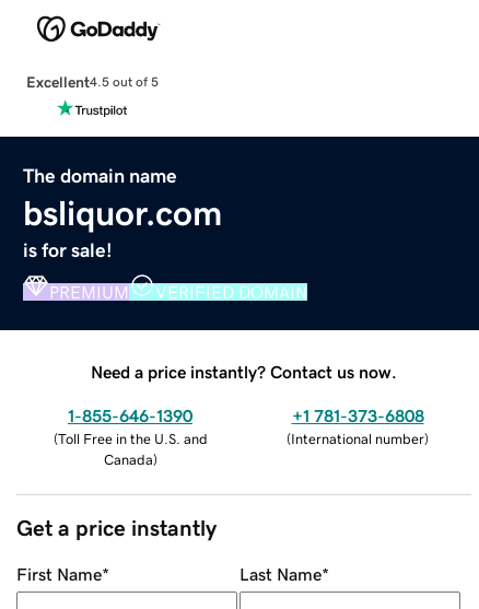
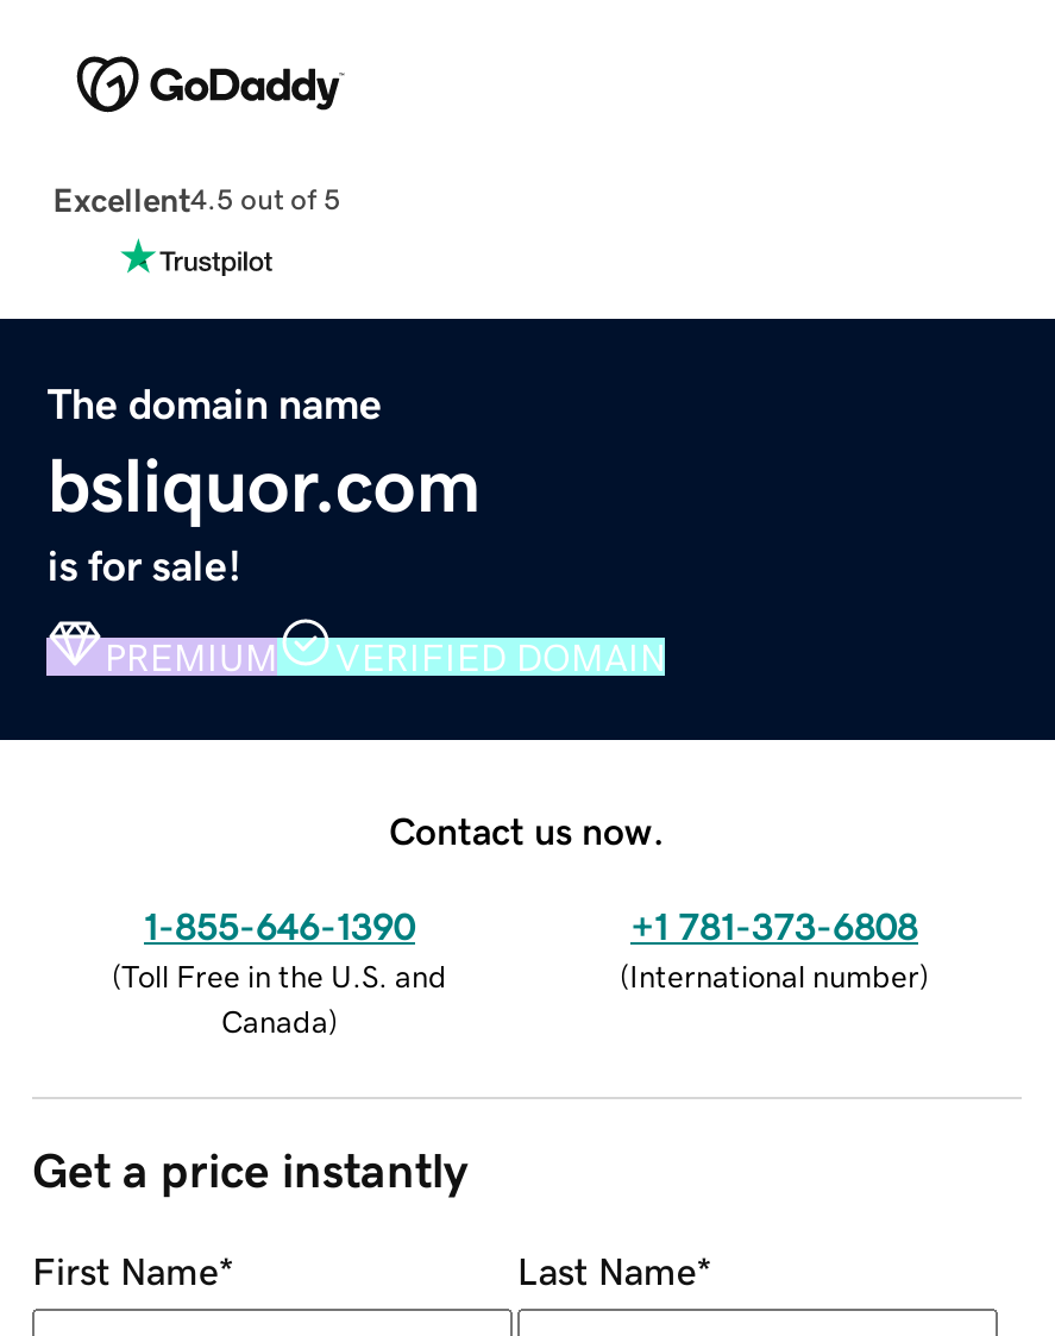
[91,363,397,380] Need a price instantly? Contact us now. -> [389,810,665,848] Contact us now.

